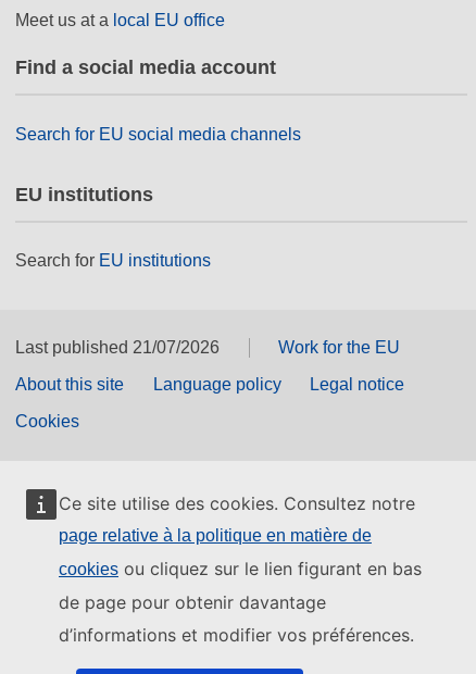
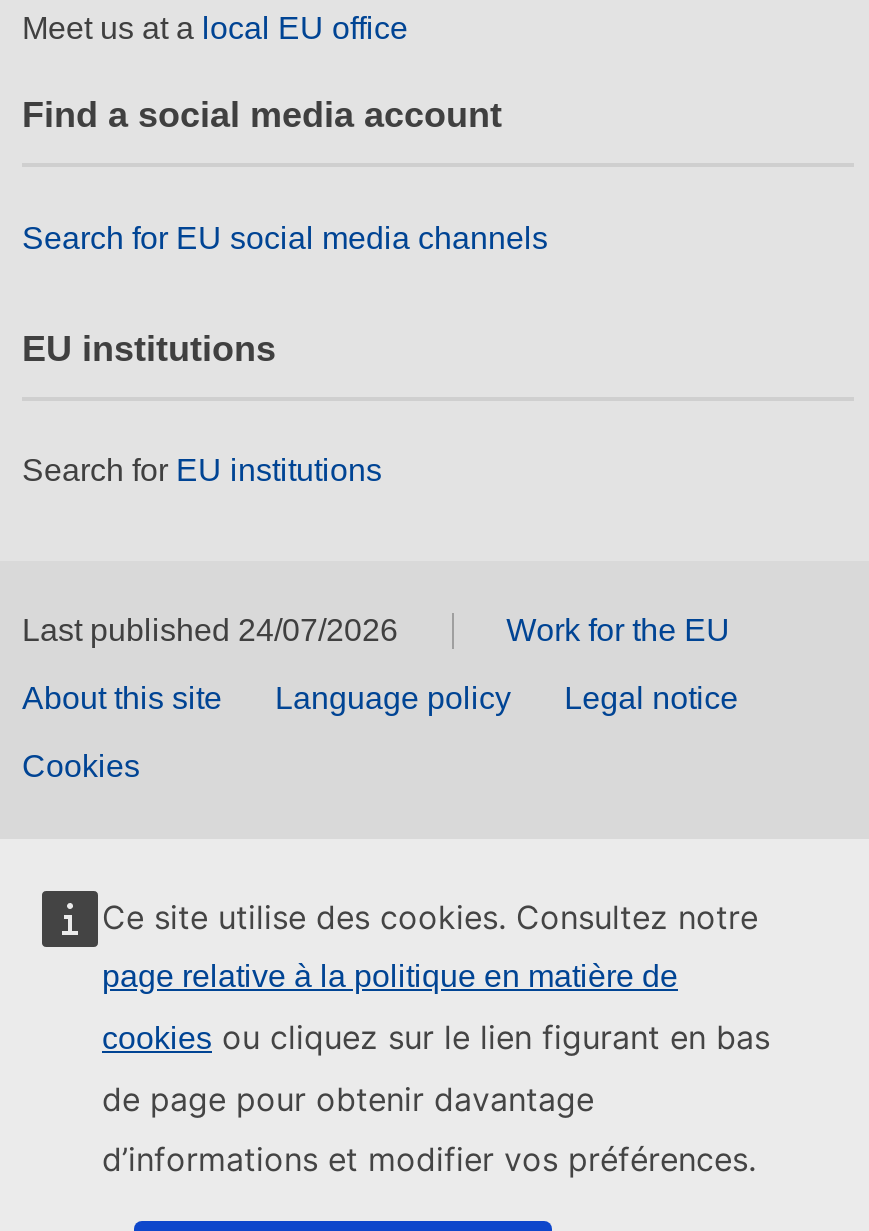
[15,339,220,357] Last published 21/07/2026 -> [22,614,398,648] Last published 24/07/2026

